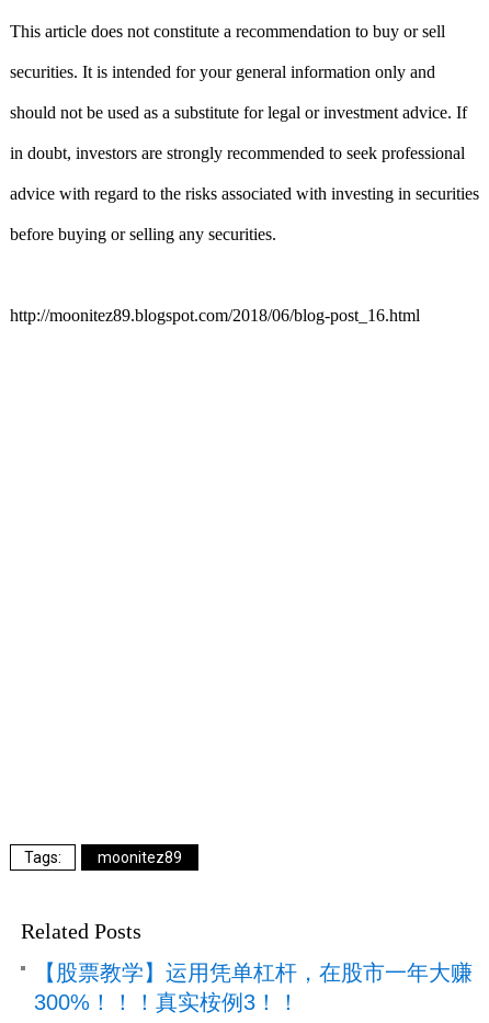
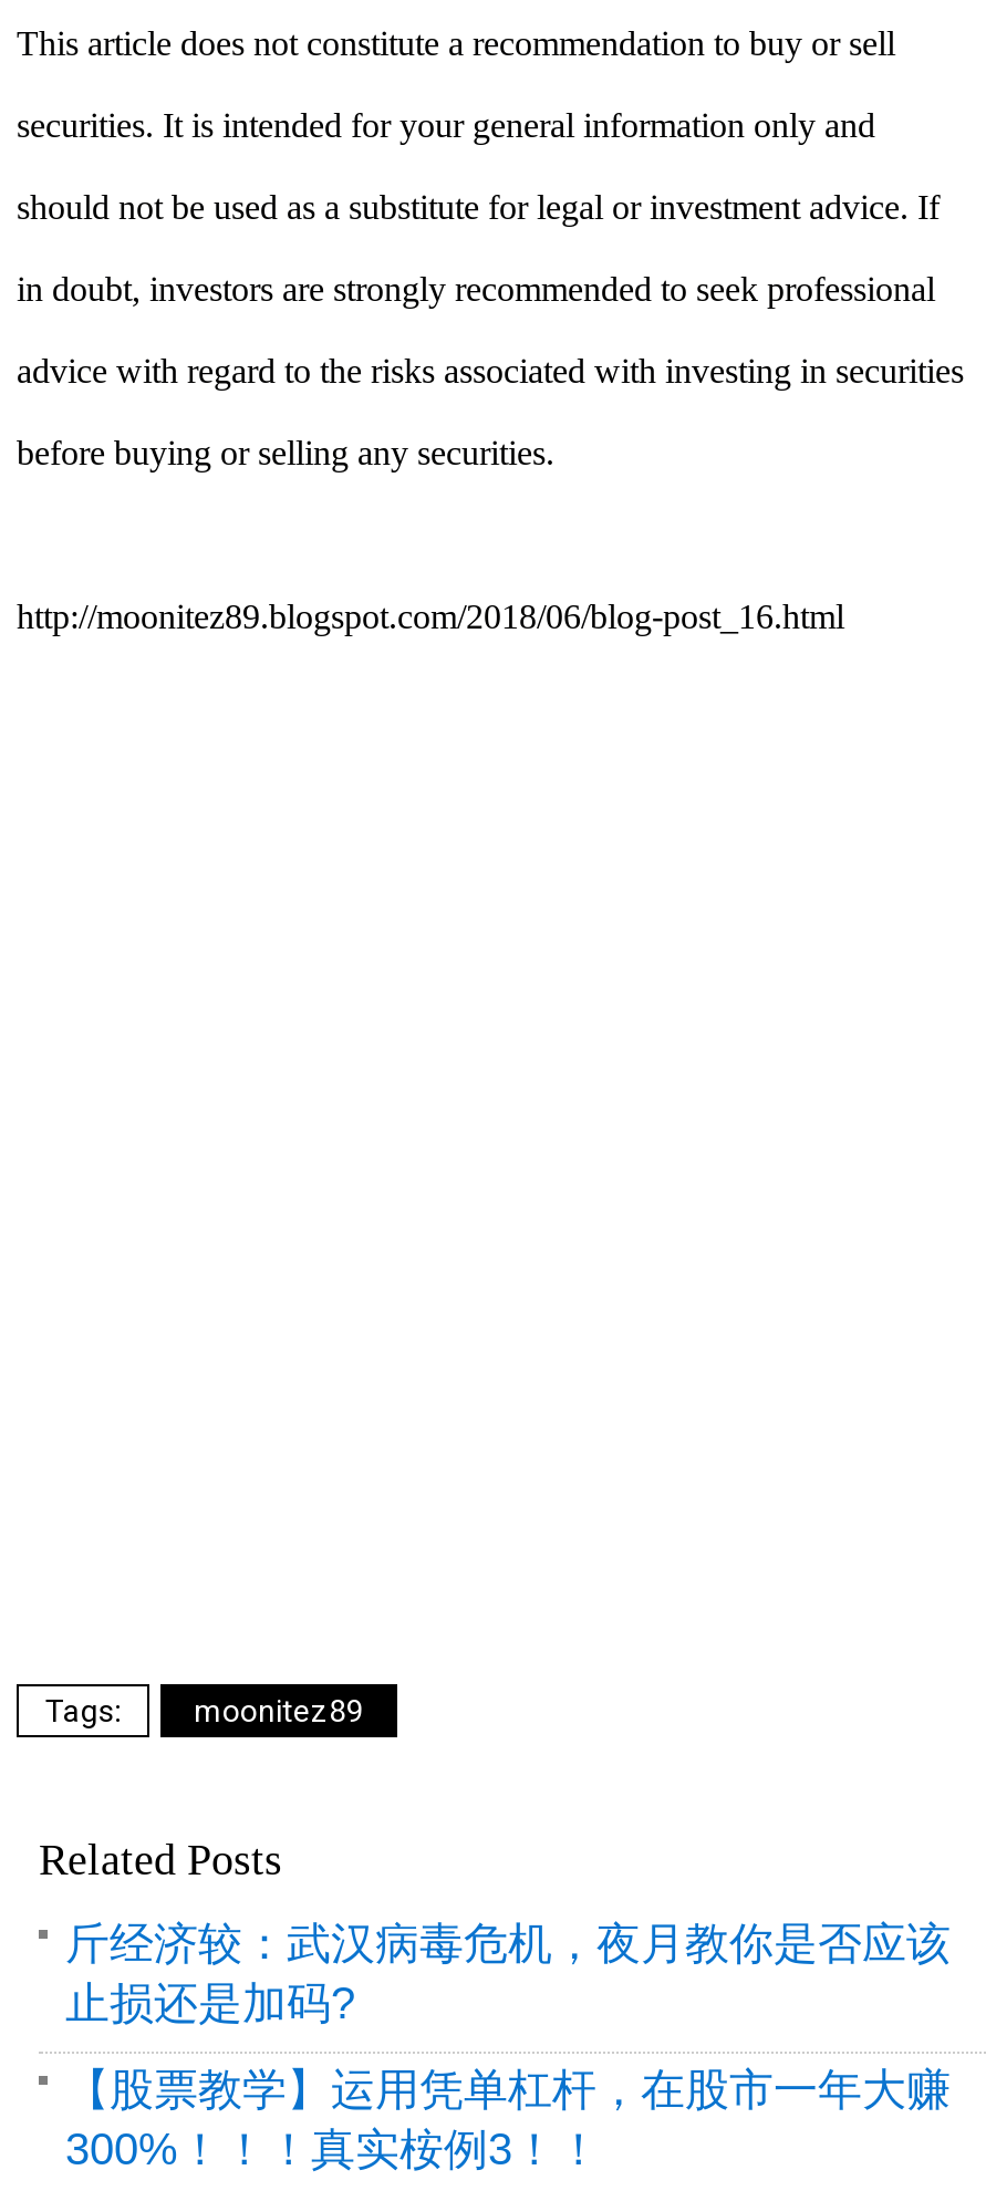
none -> [65,1918,951,2026] 斤经济较：武汉病毒危机，夜月教你是否应该 | 止损还是加码?

